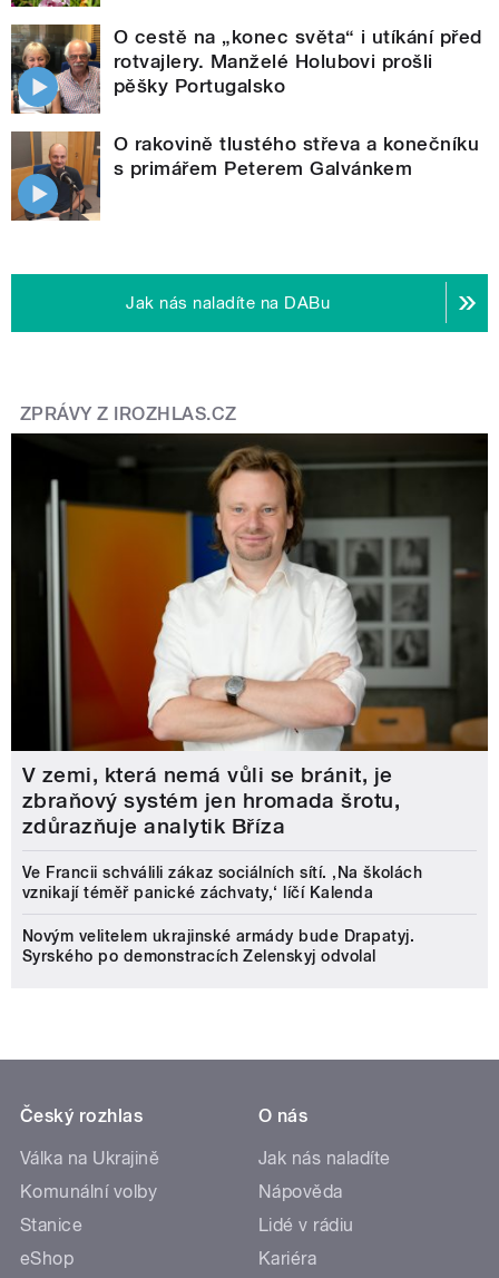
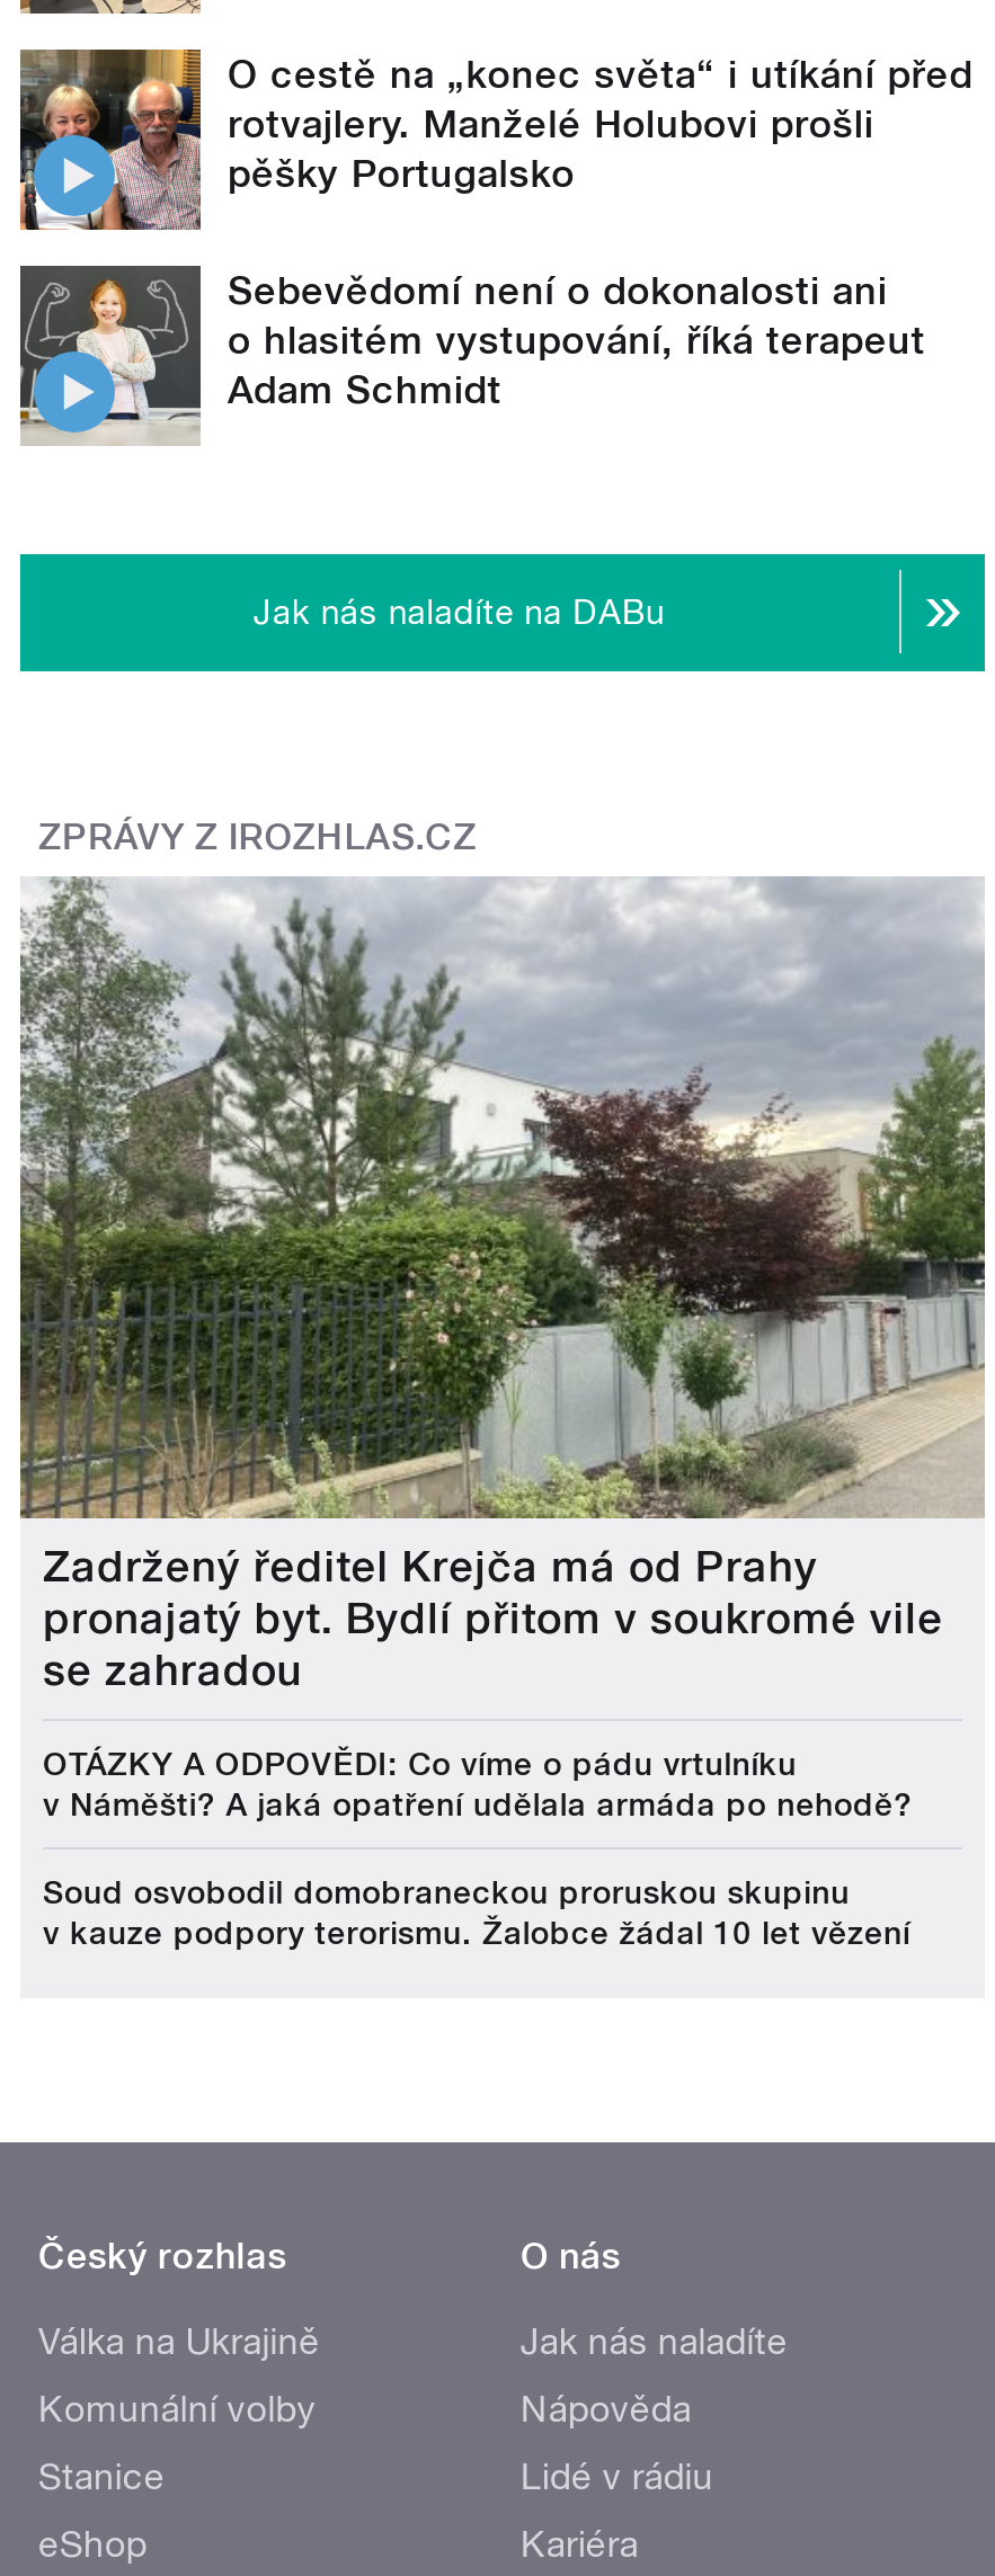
[10,130,479,221] [image] | O rakovině tlustého střeva a konečníku | s primářem Peterem Galvánkem -> [18,264,926,444] [image] | Sebevědomí není o dokonalosti ani | o hlasitém vystupování, říká terapeut | Adam Schmidt
[10,432,489,839] [image] | V zemi, která nemá vůli se bránit, je | zbraňový systém jen hromada šrotu, | zdůrazňuje analytik Bříza -> [18,876,985,1697] [image] | Zadržený ředitel Krejča má od Prahy | pronajatý byt. Bydlí přitom v soukromé vile | se zahradou
[22,864,423,902] Ve Francii schválili zákaz sociálních sítí. ‚Na školách | vznikají téměř panické záchvaty,‘ líčí Kalenda -> [43,1746,913,1823] OTÁZKY A ODPOVĚDI: Co víme o pádu vrtulníku | v Náměšti? A jaká opatření udělala armáda po nehodě?
[22,927,414,965] Novým velitelem ukrajinské armády bude Drapatyj. | Syrského po demonstracích Zelenskyj odvolal -> [43,1875,910,1951] Soud osvobodil domobraneckou proruskou skupinu | v kauze podpory terorismu. Žalobce žádal 10 let vězení

